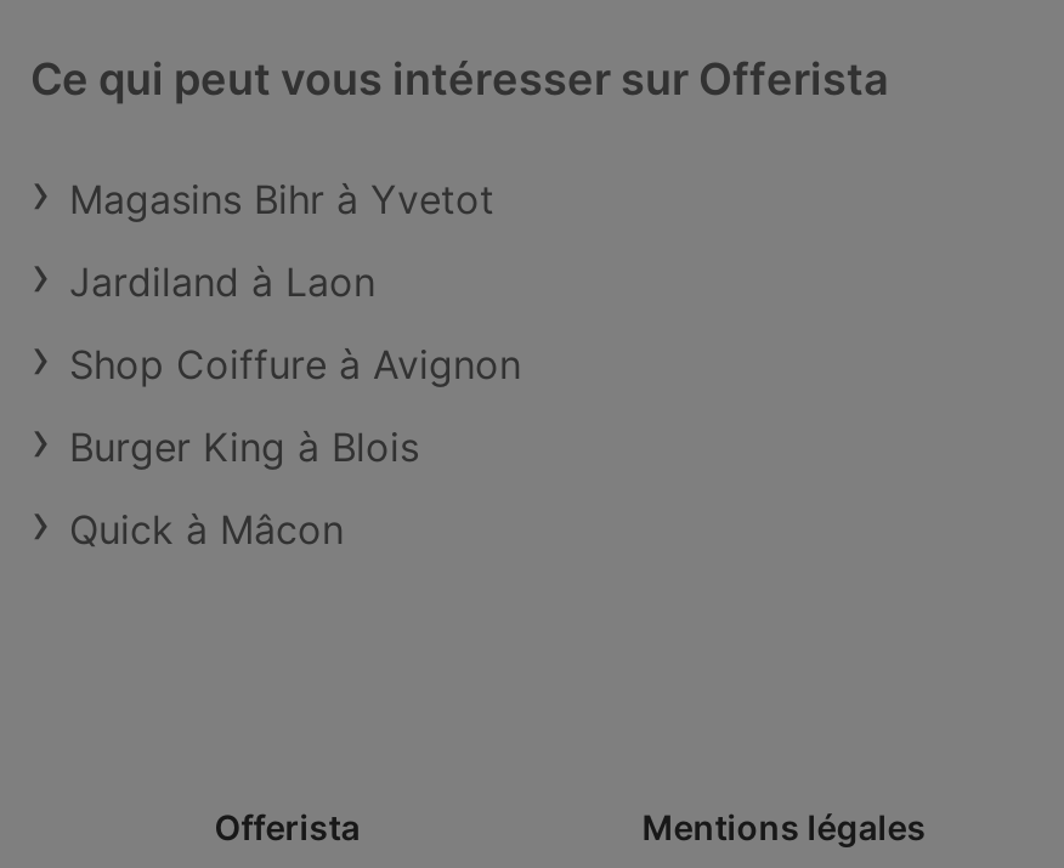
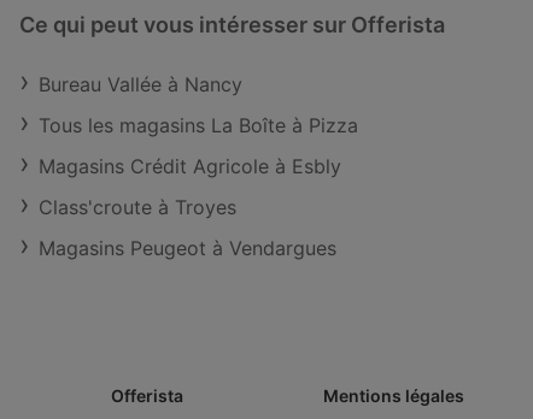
[69,175,494,223] Magasins Bihr à Yvetot -> [39,72,242,96] Bureau Vallée à Nancy
[69,257,375,306] Jardiland à Laon -> [39,113,358,137] Tous les magasins La Boîte à Pizza
[69,340,521,388] Shop Coiffure à Avignon -> [39,154,341,178] Magasins Crédit Agricole à Esbly
[69,422,419,471] Burger King à Blois -> [39,195,236,219] Class'croute à Troyes
[69,505,344,554] Quick à Mâcon -> [39,236,336,260] Magasins Peugeot à Vendargues

